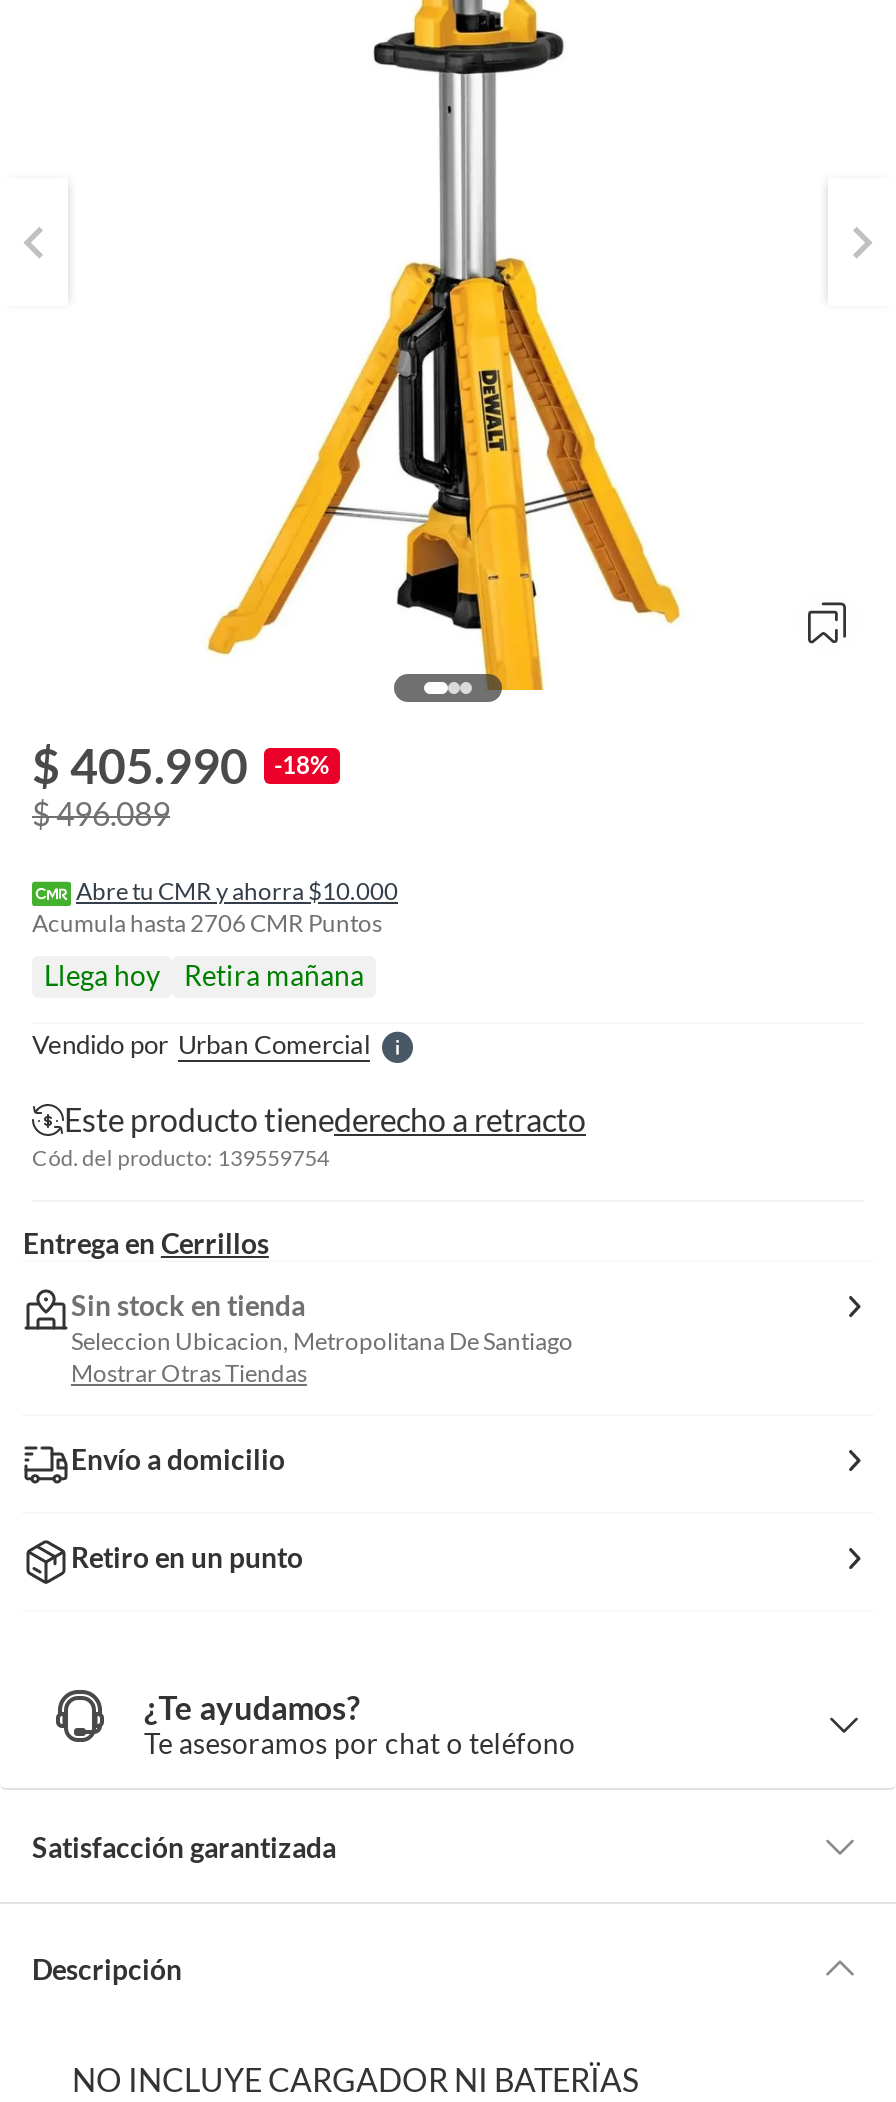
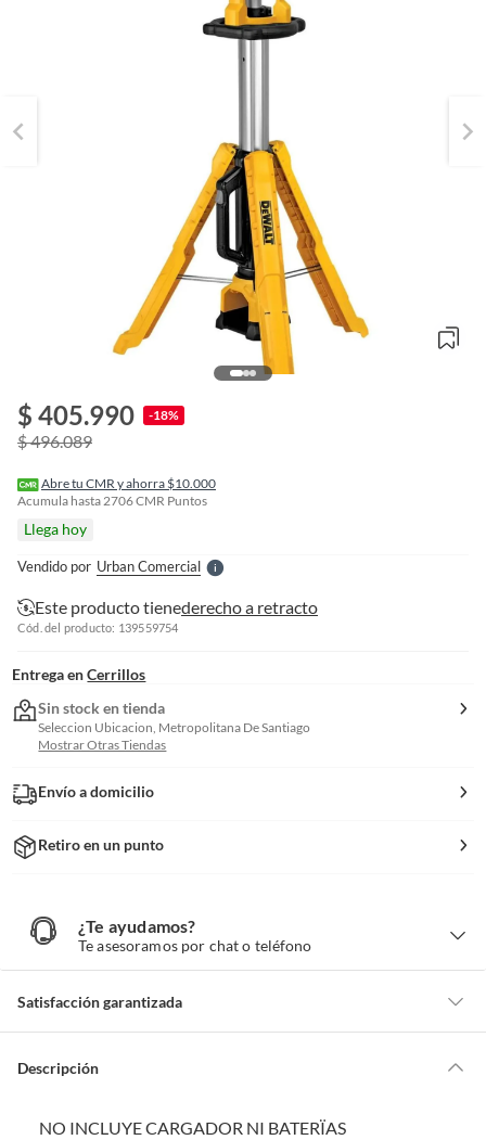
[184,958,364,992] Retira mañana -> none

